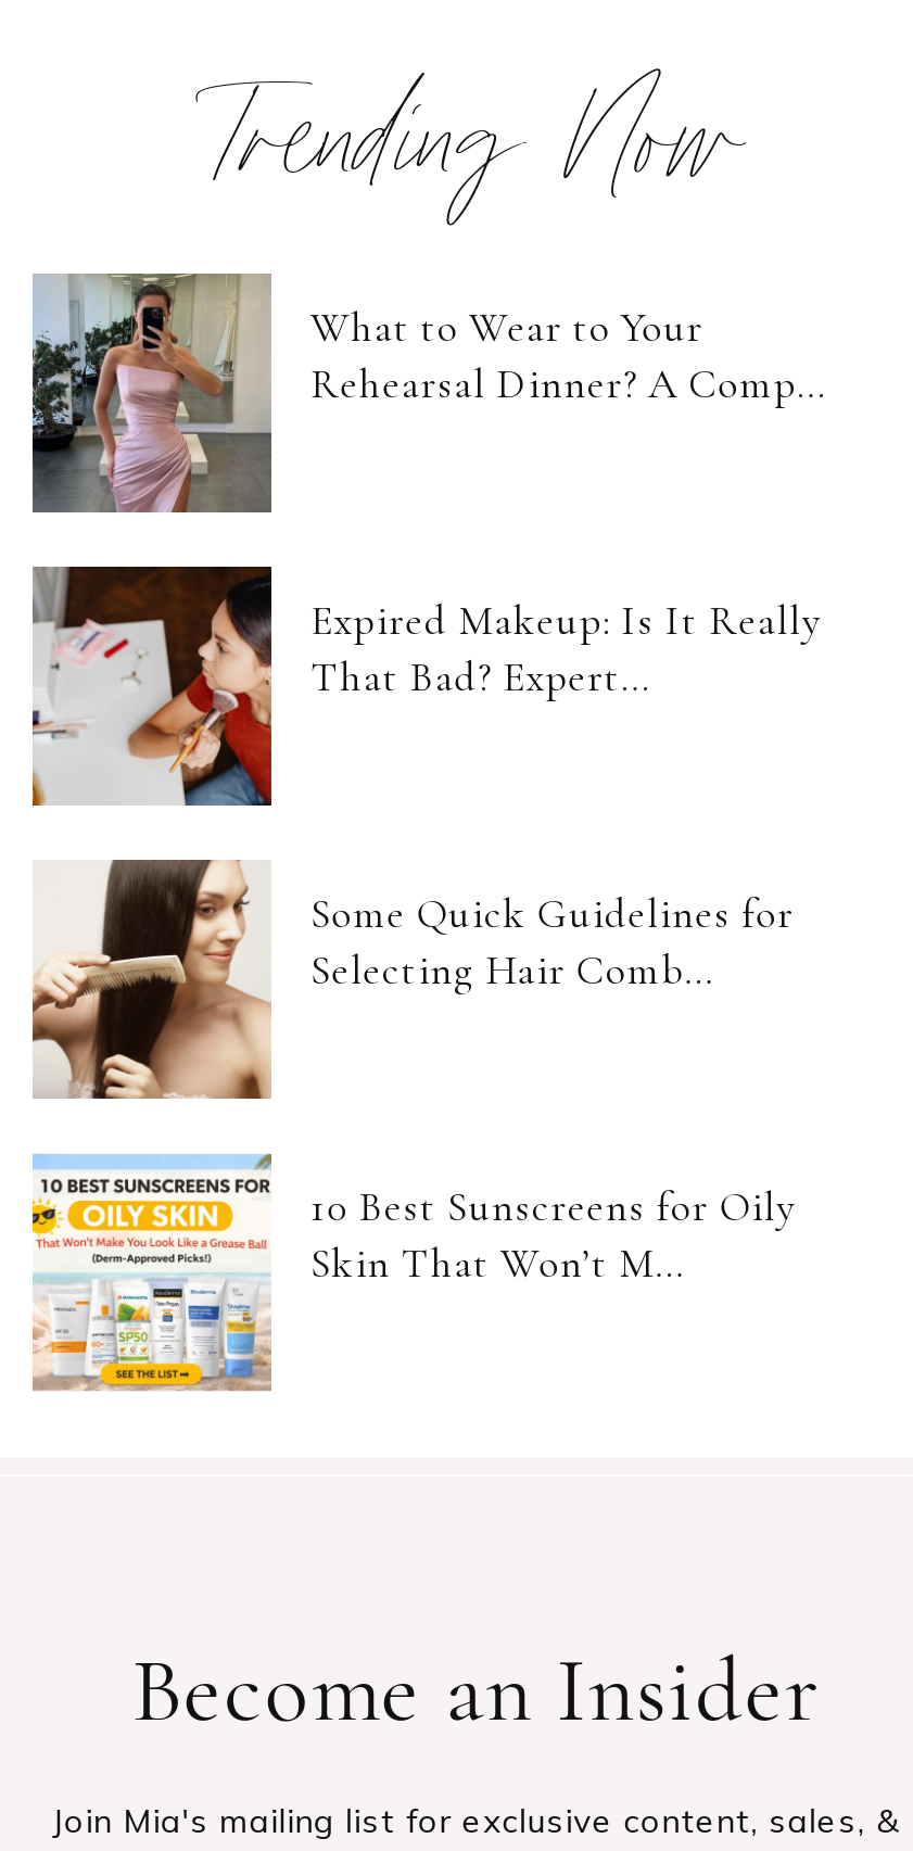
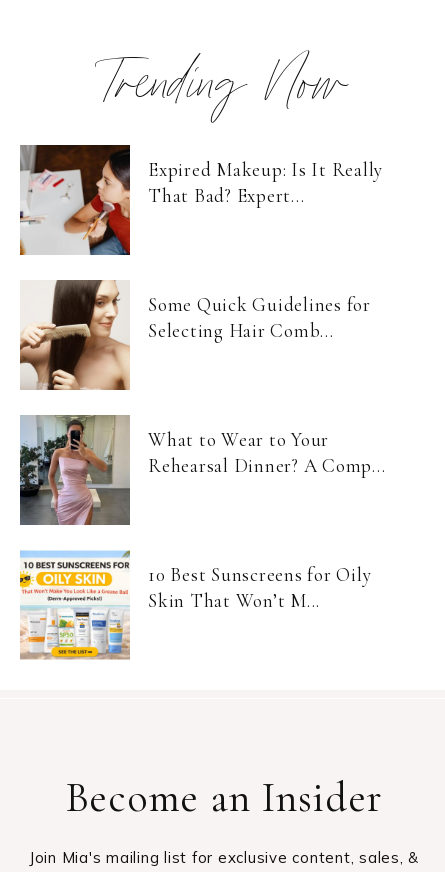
moved [30,271,825,515] -> [19,415,385,525]: [image] | What to Wear to Your | Rehearsal Dinner? A Comp...
moved [30,565,821,995] -> [19,144,383,342]: [image] | Expired Makeup: Is It Really | That Bad? Expert... | Some Quick Guidelines for | Selecting Hair Comb...

